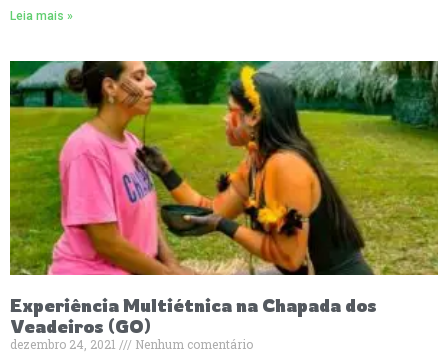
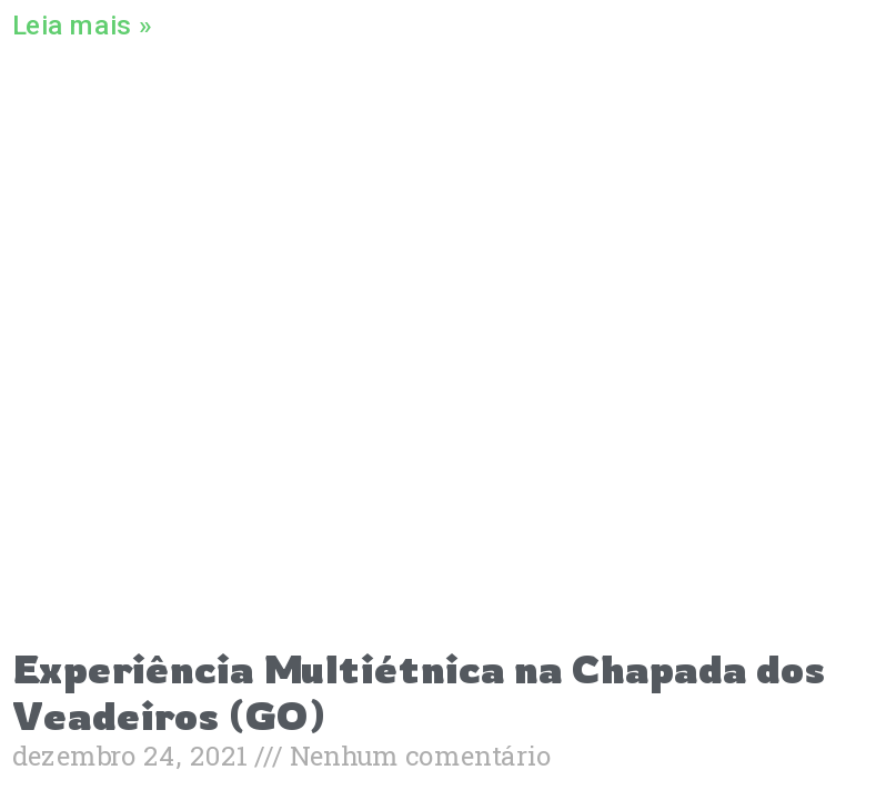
[9,60,439,276] [image] -> none

